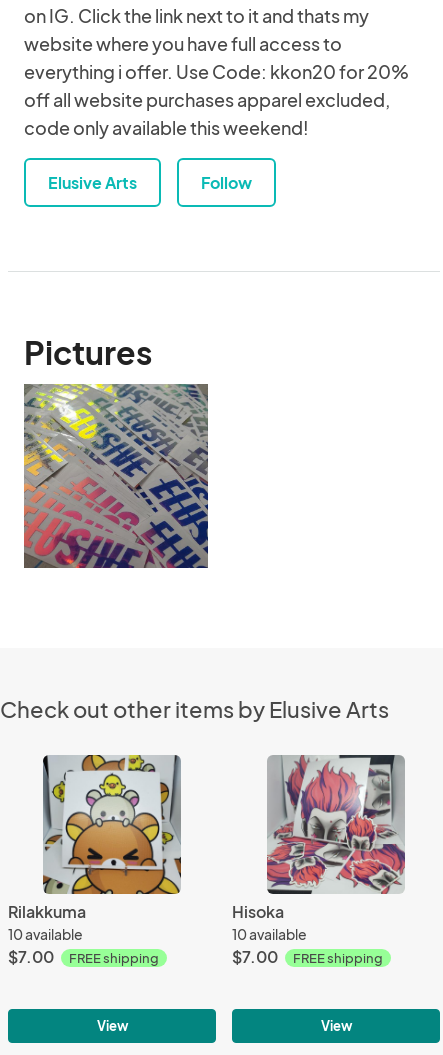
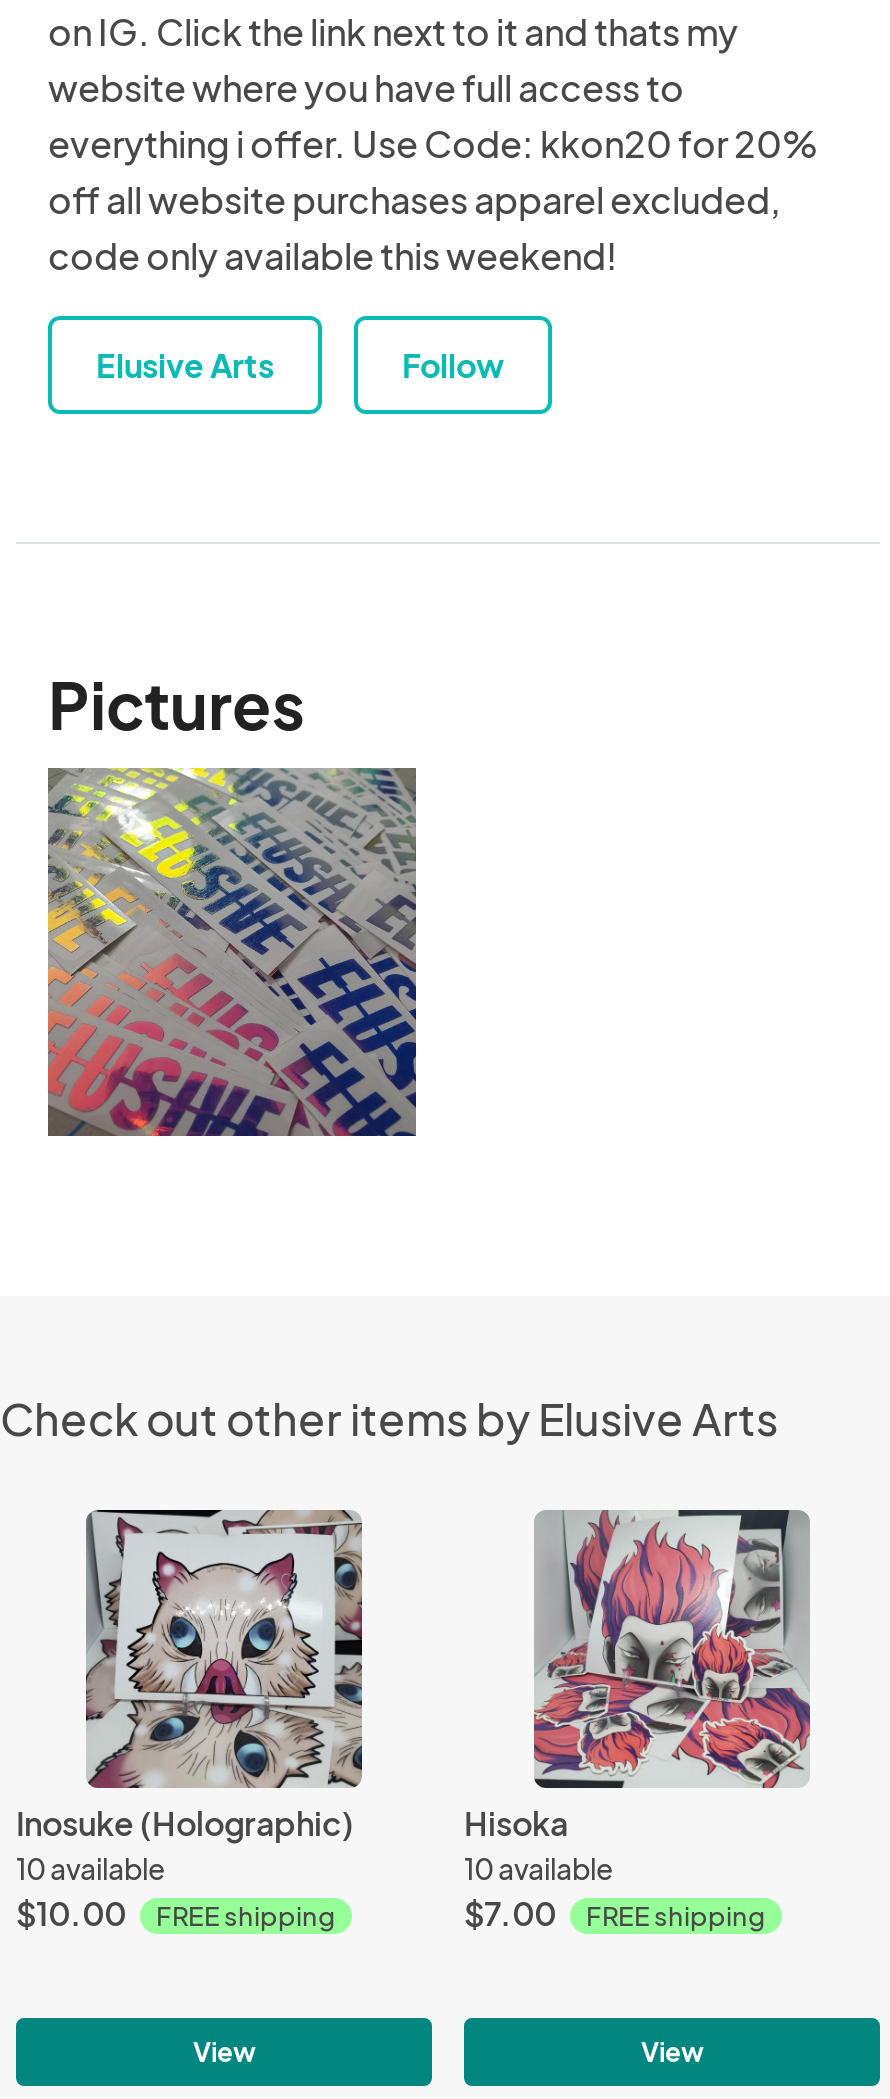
[8,754,181,922] [image] | Rilakkuma -> [16,1508,362,1843] [image] | Inosuke (Holographic)
[8,946,159,967] $7.00 FREE shipping -> [16,1891,336,1933] $10.00 FREE shipping

